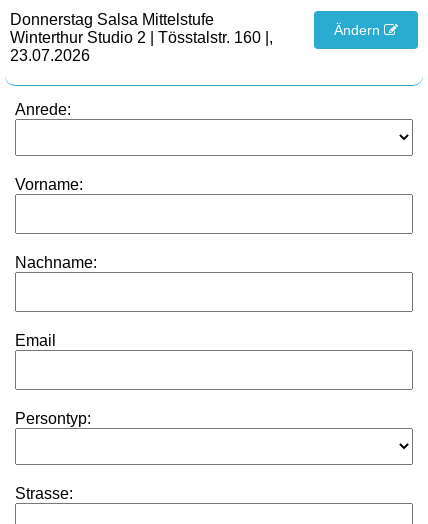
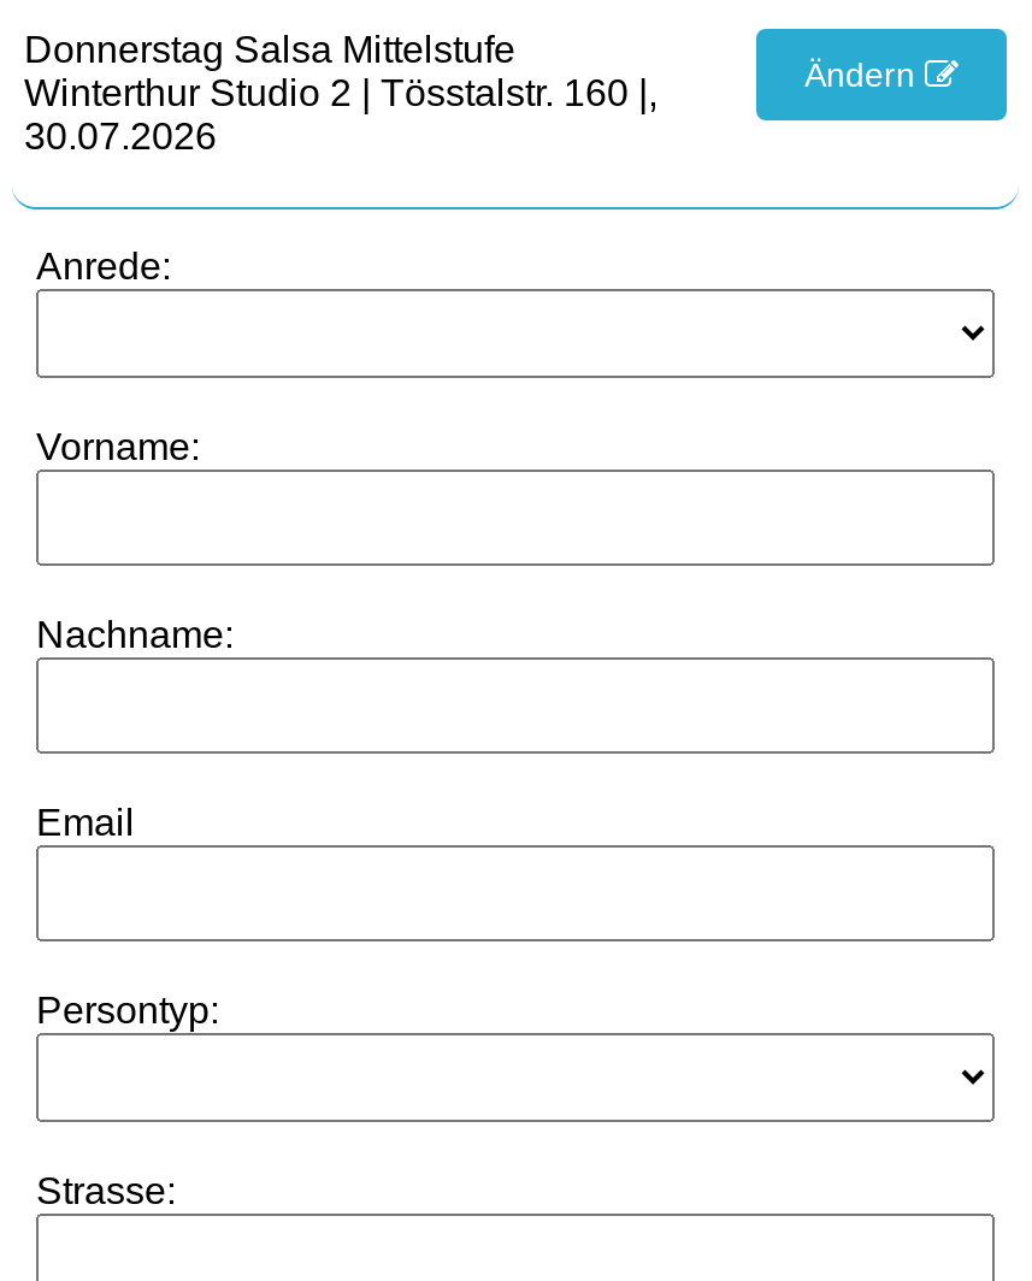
[10,47,90,64] 23.07.2026 -> [24,116,217,157] 30.07.2026

